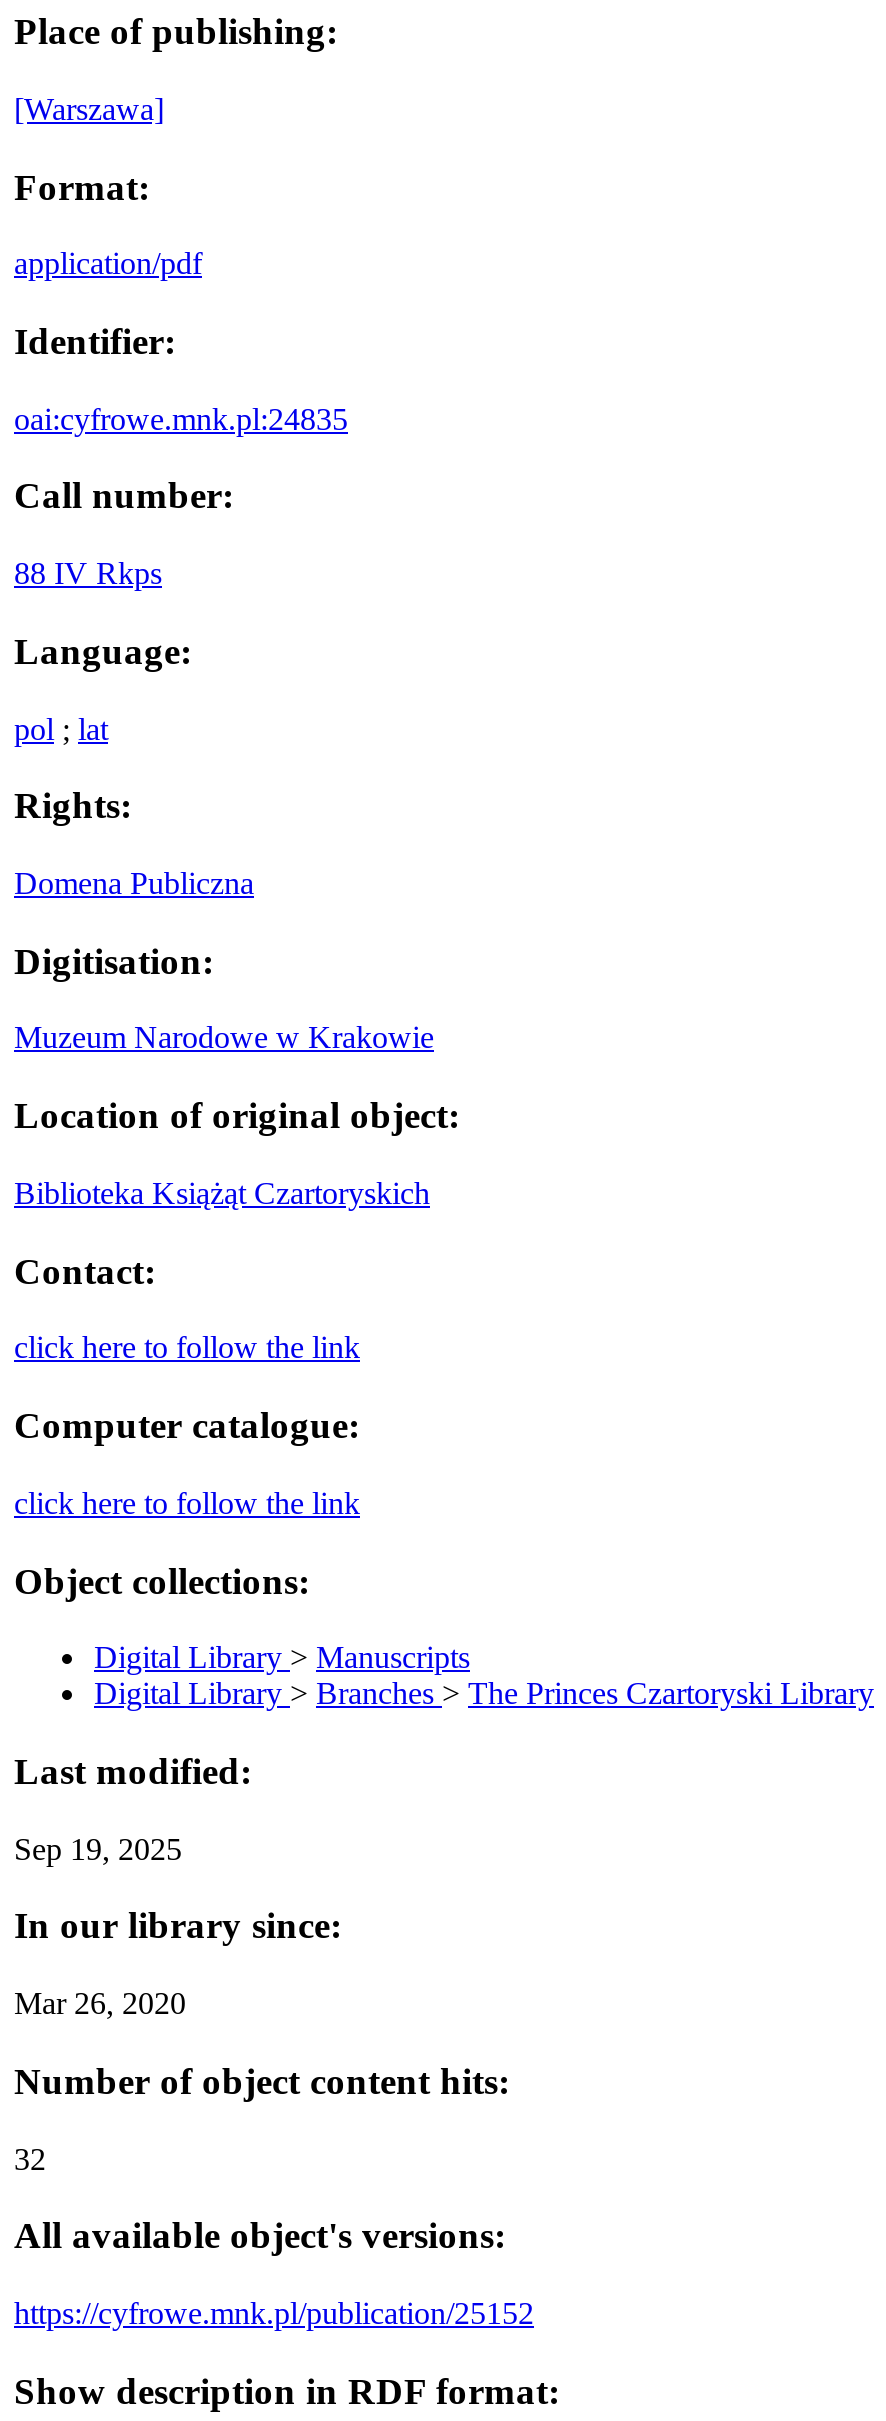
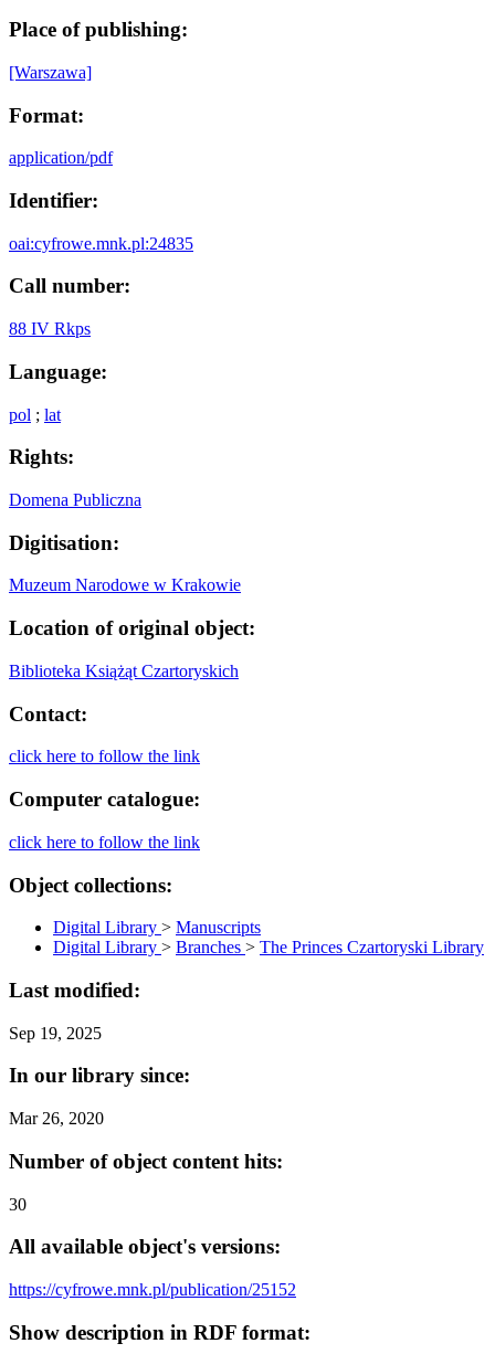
[14,2141,46,2175] 32 -> [9,1194,27,1213] 30

